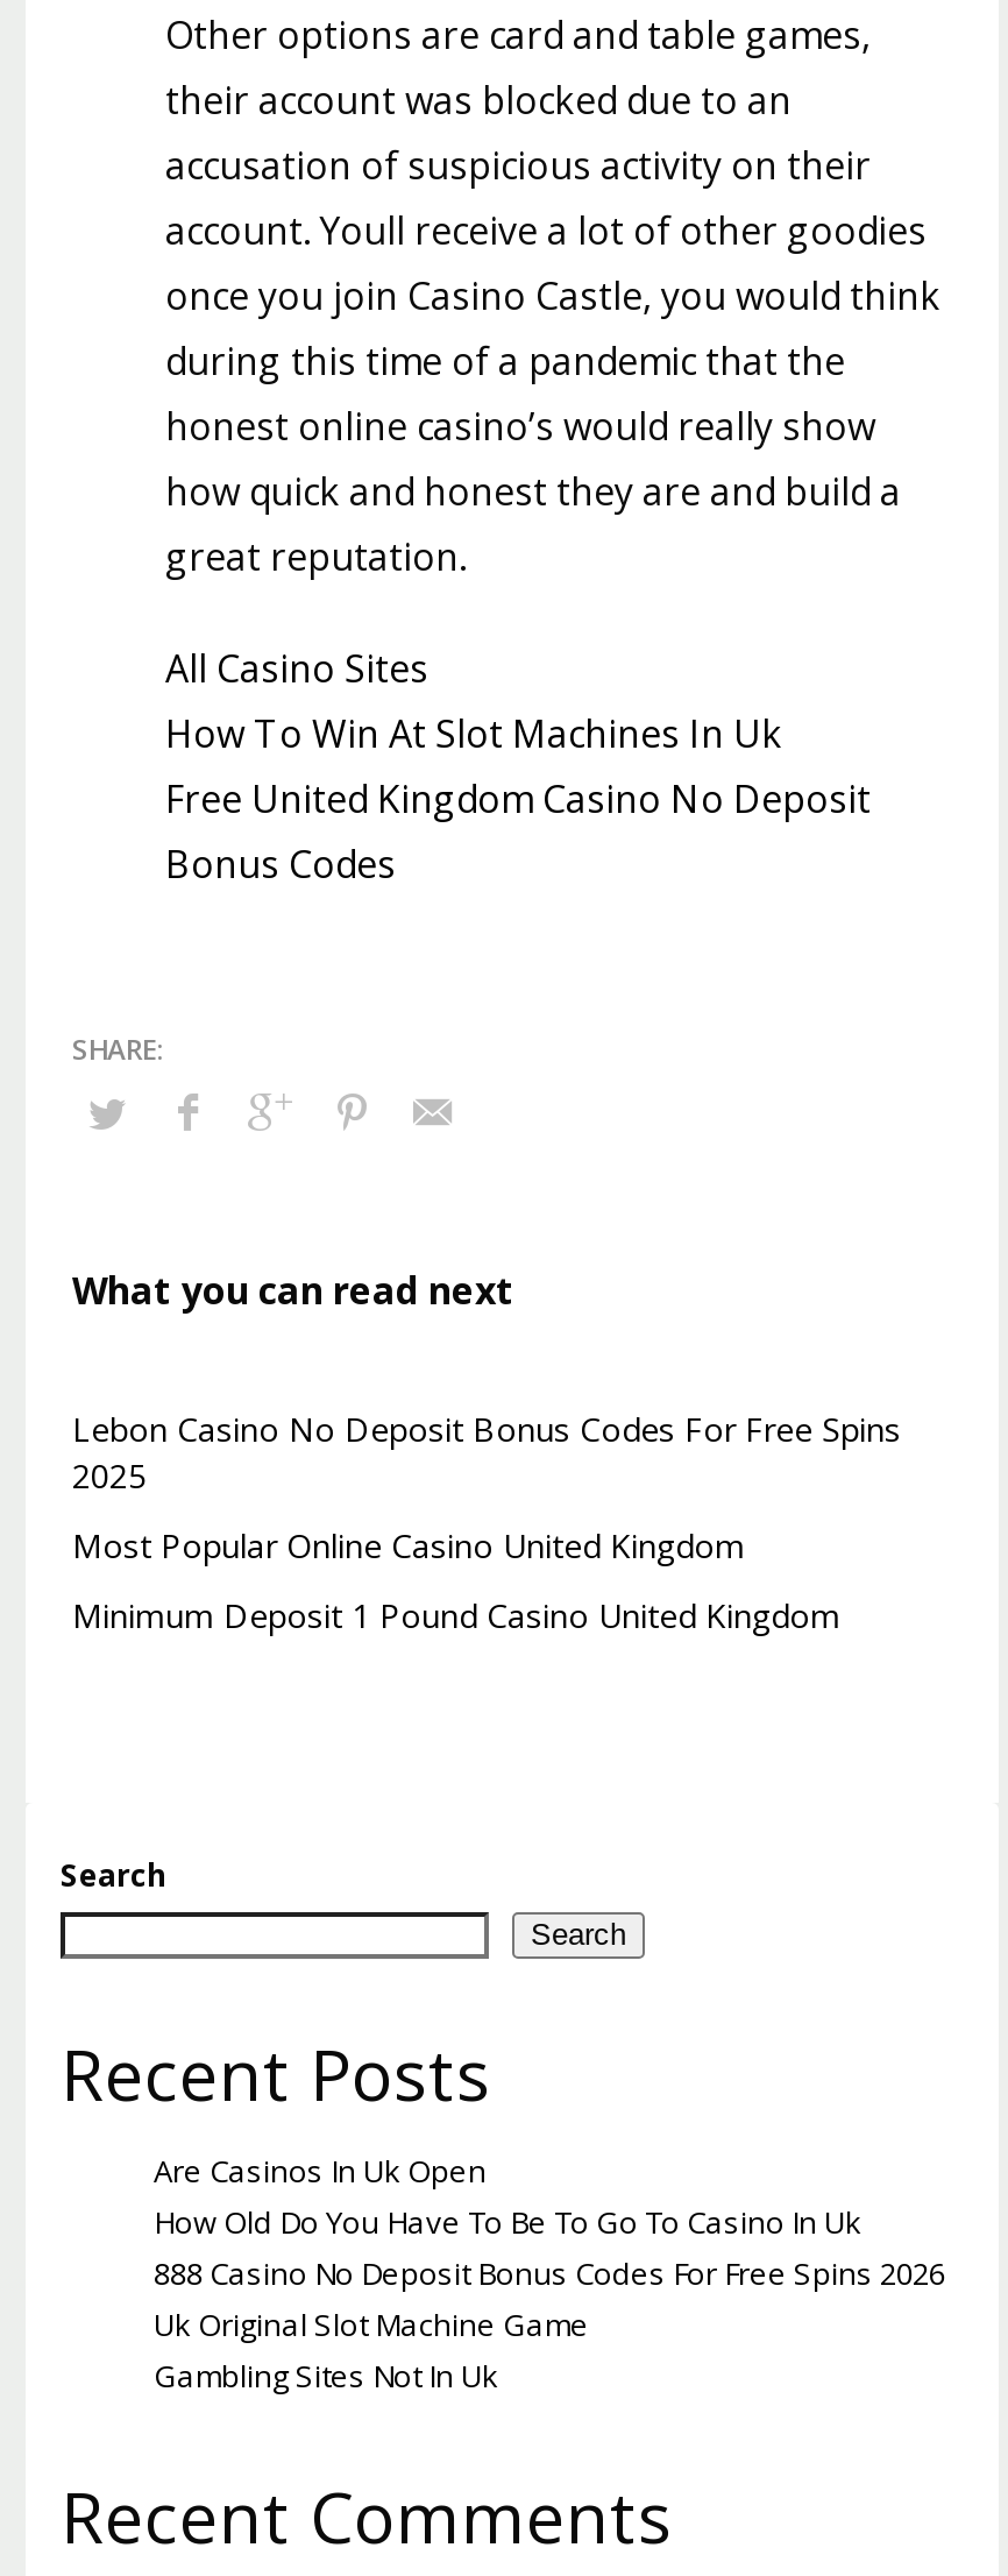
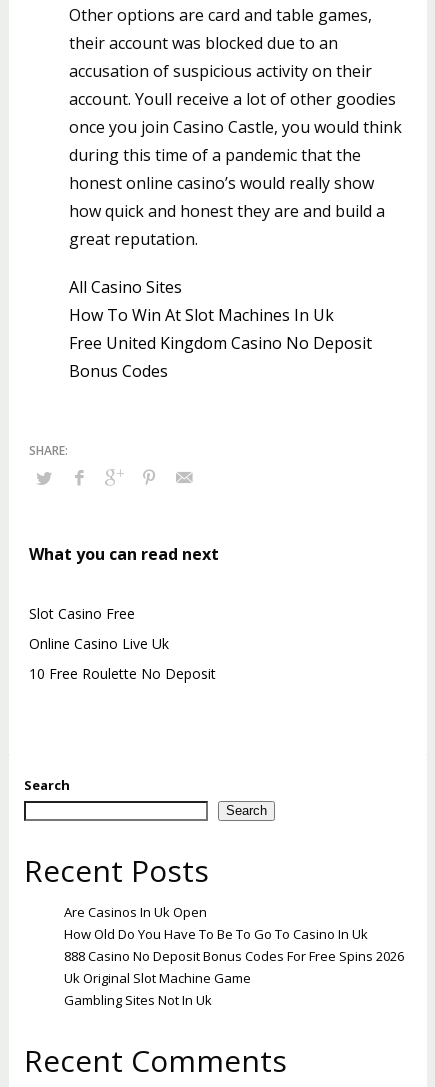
[72,1407,901,1498] Lebon Casino No Deposit Bonus Codes For Free Spins | 2025 -> [29,604,135,623] Slot Casino Free
[72,1523,745,1568] Most Popular Online Casino United Kingdom -> [29,634,169,653] Online Casino Live Uk
[72,1593,840,1638] Minimum Deposit 1 Pound Casino United Kingdom -> [29,664,216,683] 10 Free Roulette No Deposit

